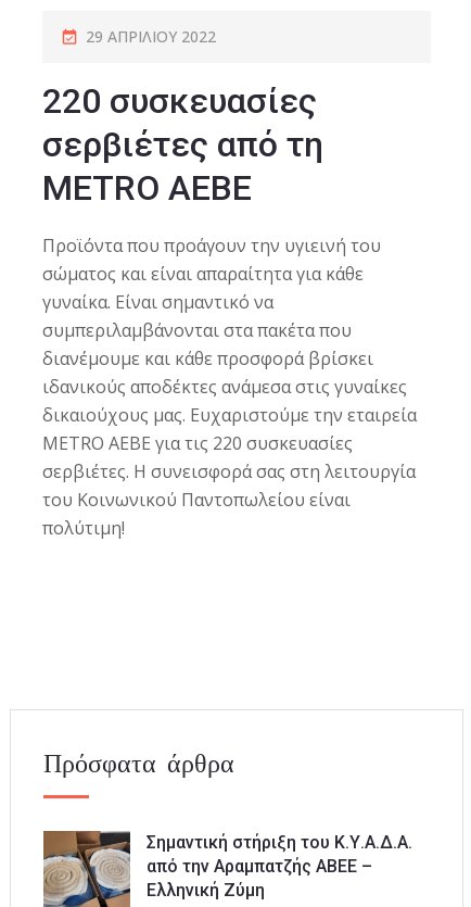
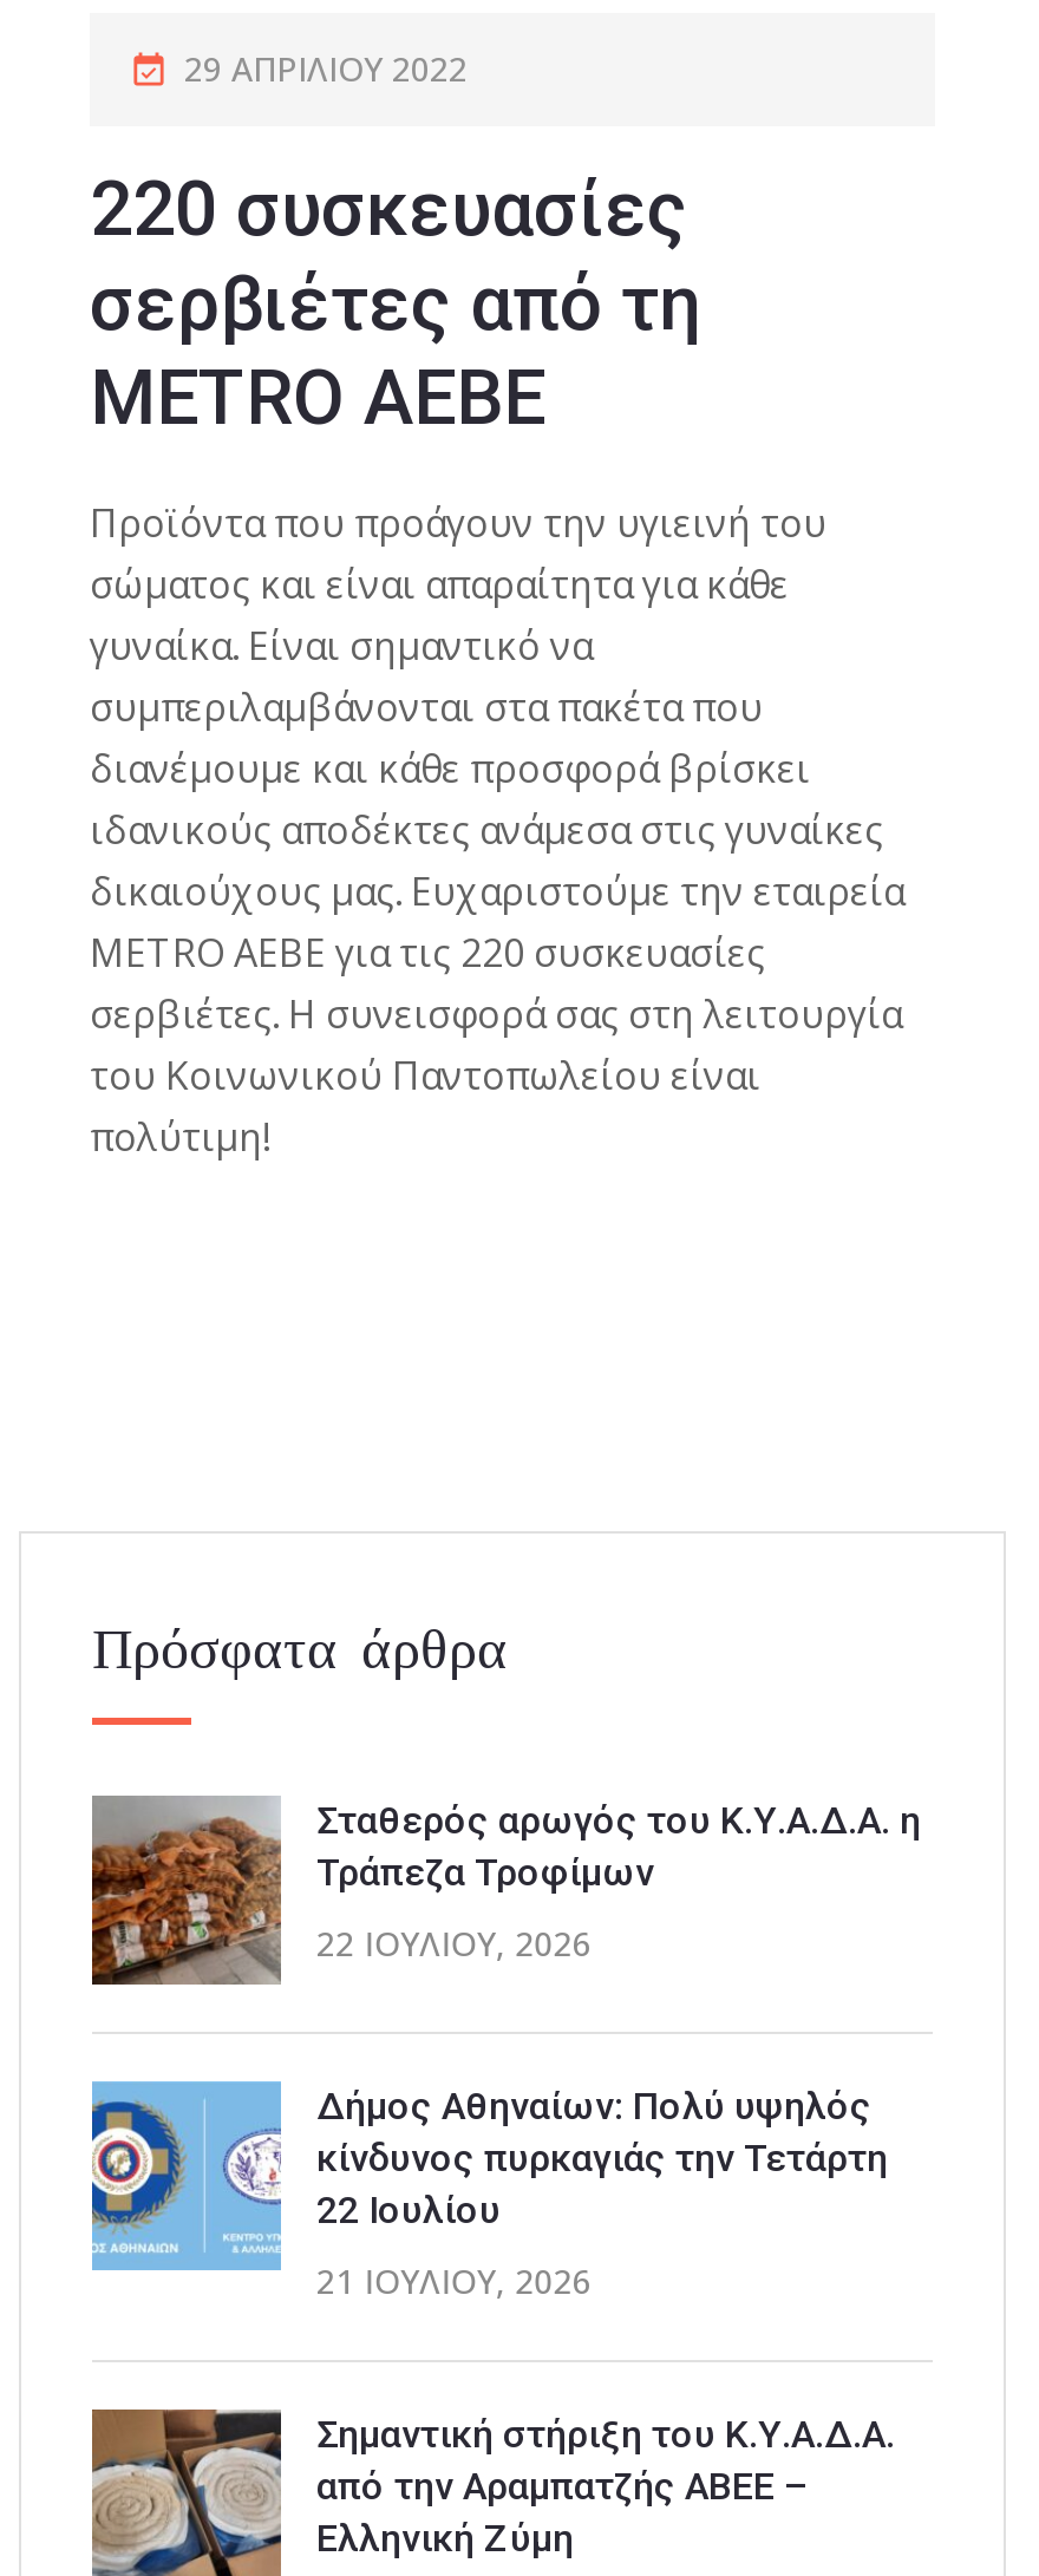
none -> [90,1797,921,1988] [image] | Σταθερός αρωγός του Κ.Υ.Α.Δ.Α. η | Τράπεζα Τροφίμων | 22 ΙΟΥΛΊΟΥ, 2026
none -> [90,2080,888,2304] [image] | Δήμος Αθηναίων: Πολύ υψηλός | κίνδυνος πυρκαγιάς την Τετάρτη | 22 Ιουλίου | 21 ΙΟΥΛΊΟΥ, 2026

